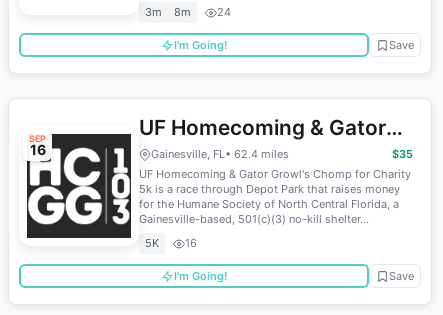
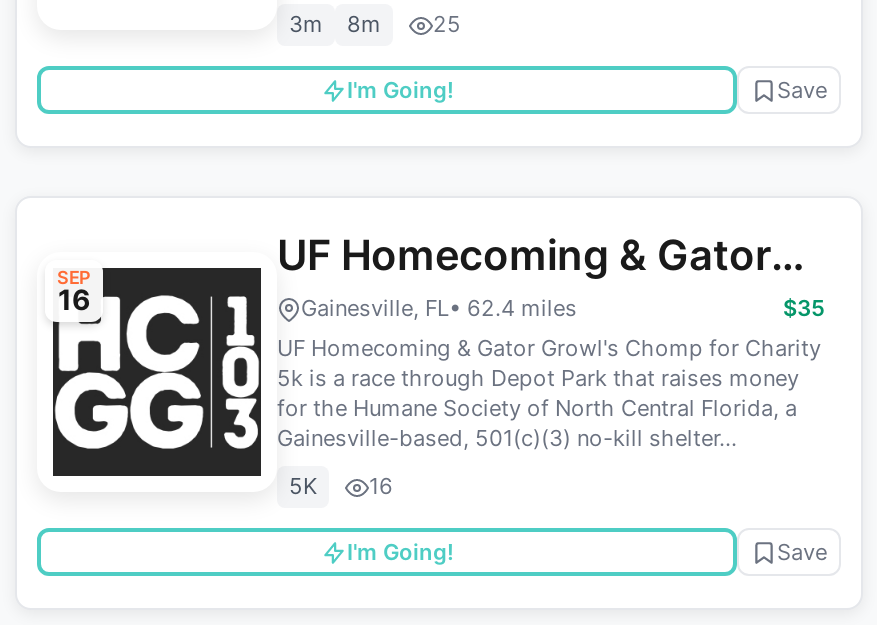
[145,5,231,19] 3m 8m 24 -> [289,10,461,38] 3m 8m 25

